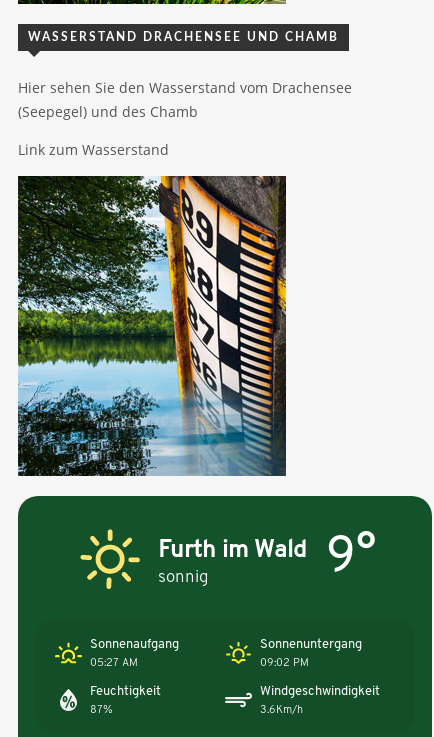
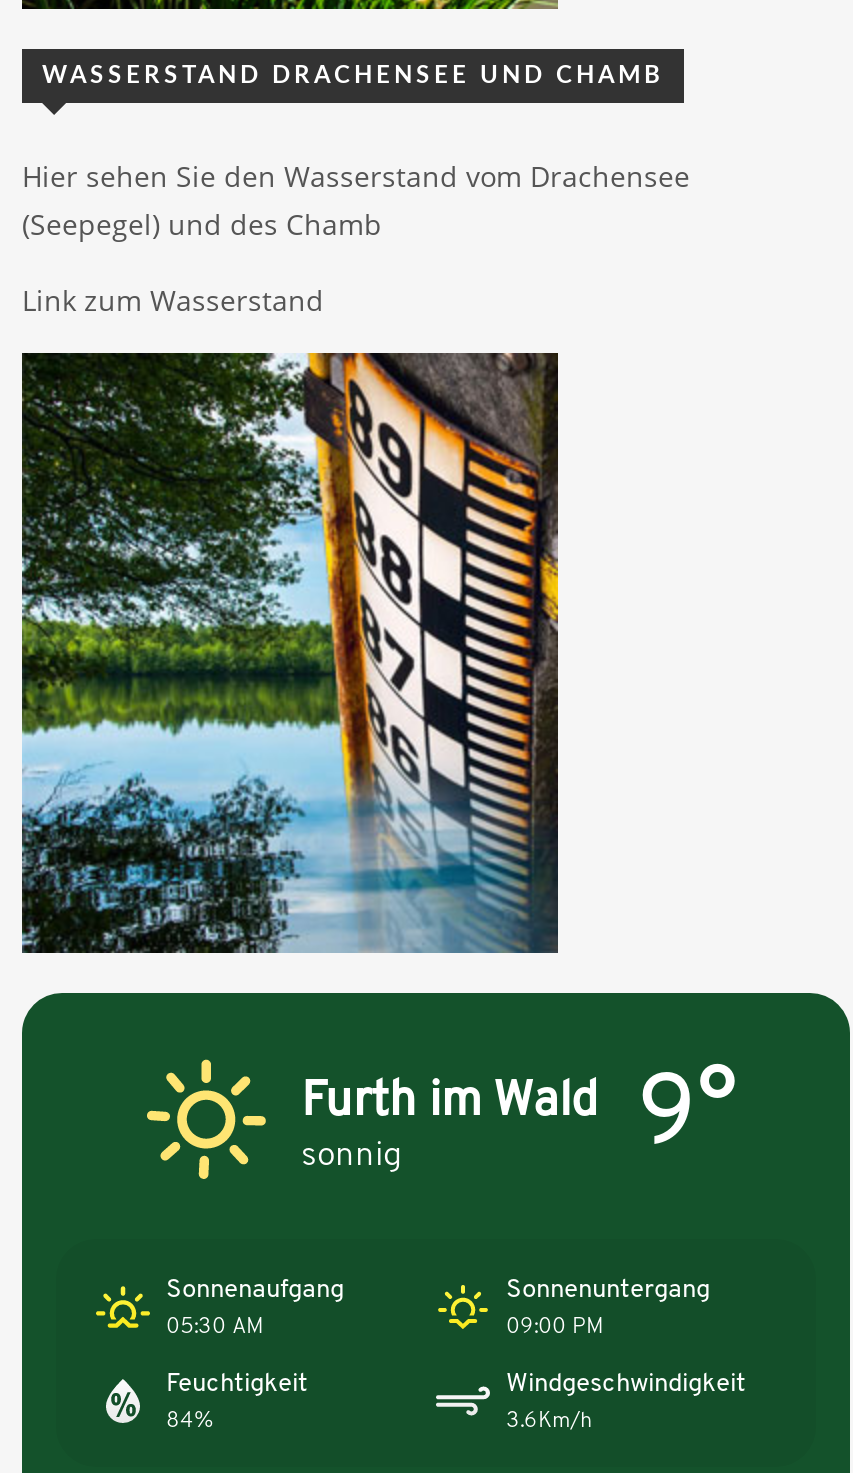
[90,655,138,669] 05:27 AM -> [166,1311,264,1339] 05:30 AM
[260,655,309,669] 09:02 PM -> [506,1311,604,1339] 09:00 PM
[90,702,113,716] 87% -> [166,1405,214,1433] 84%

